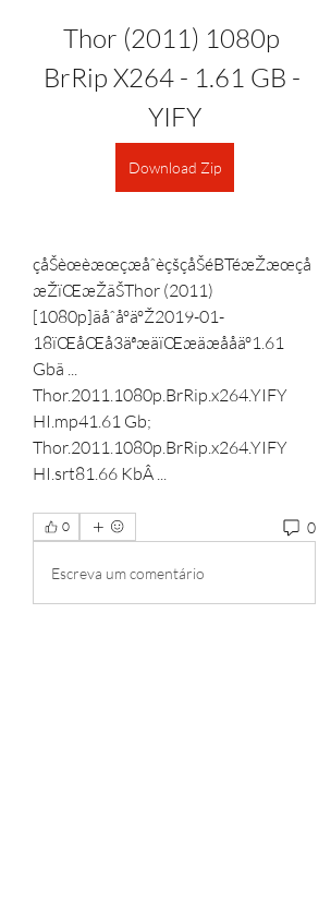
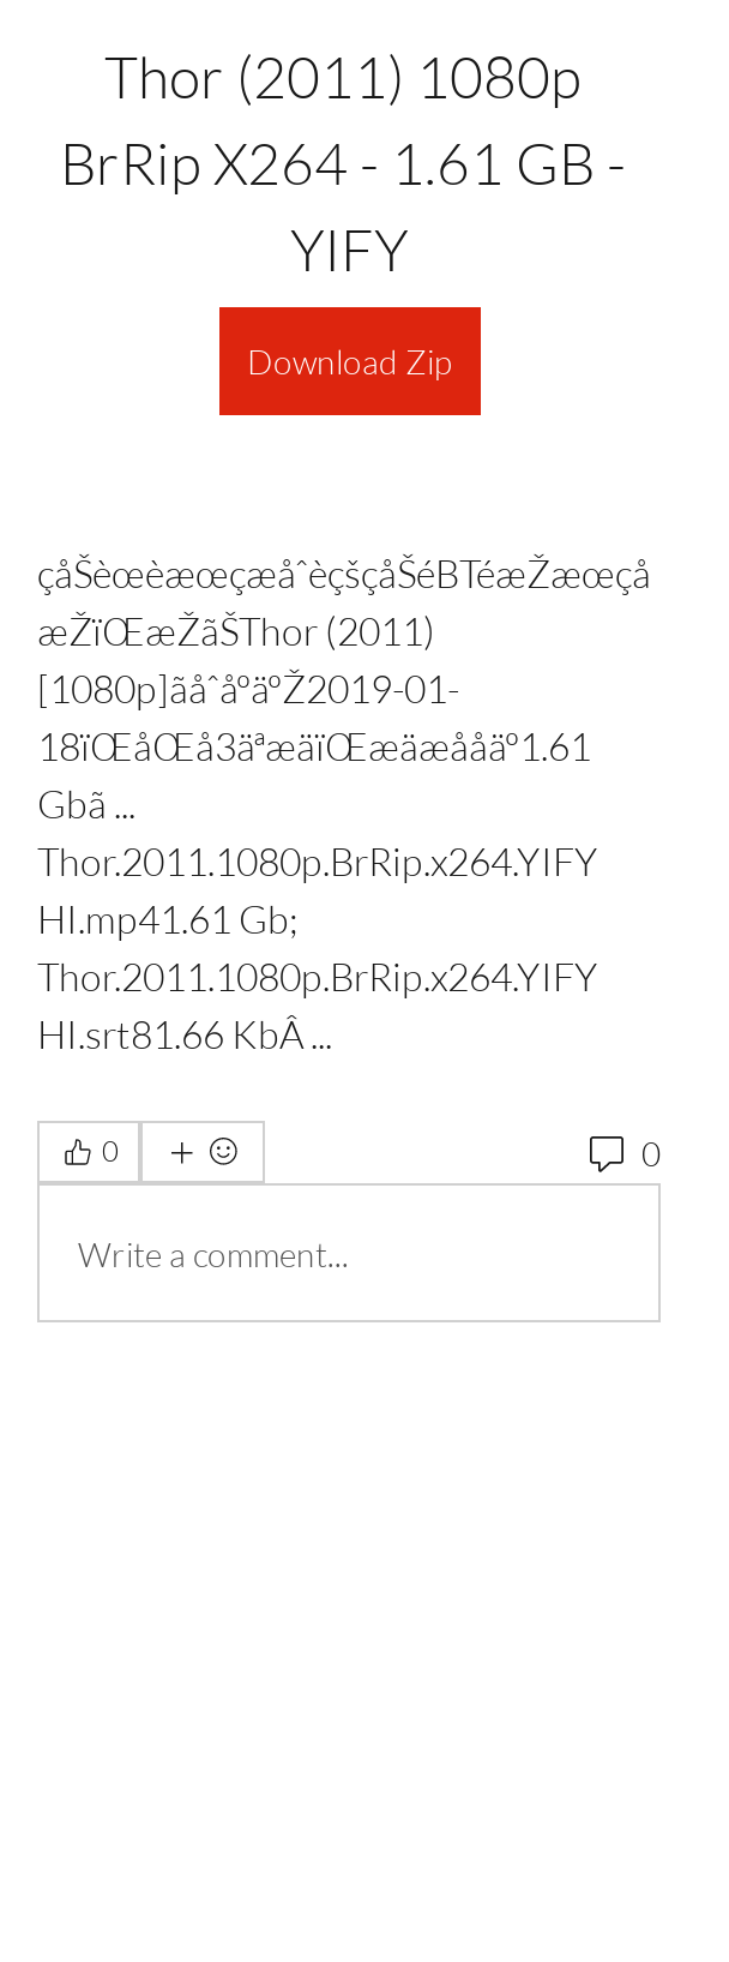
[51,563,205,582] Escreva um comentário -> [78,1232,349,1273] Write a comment...

